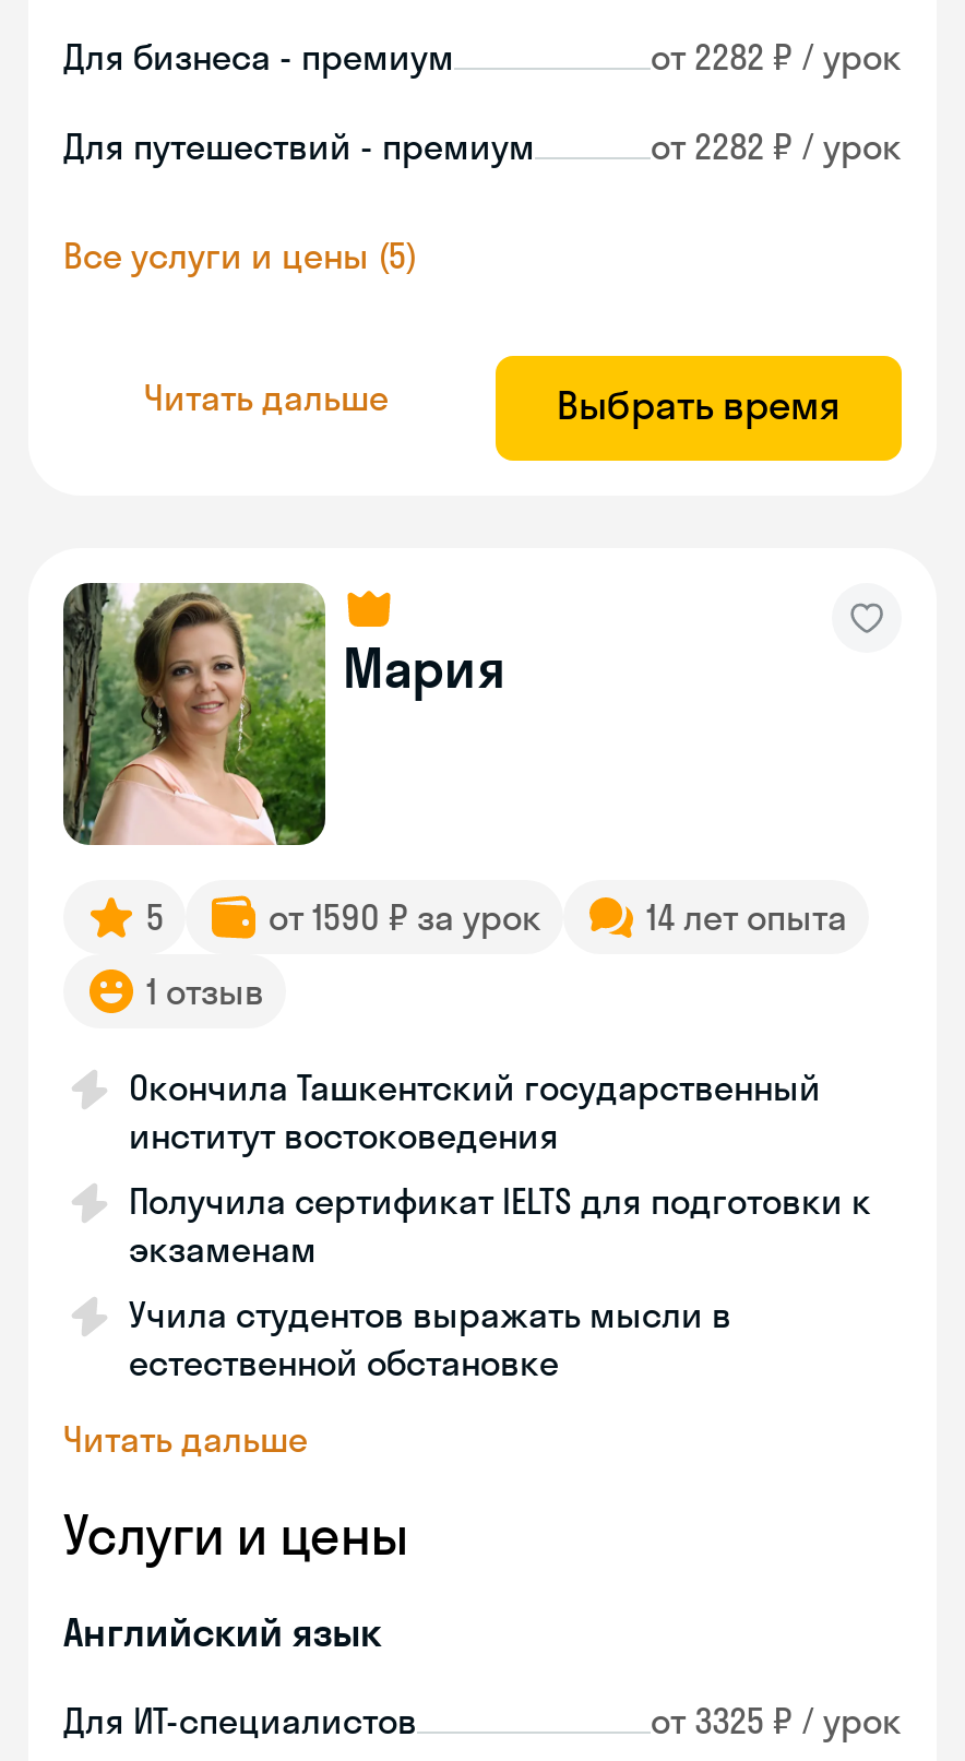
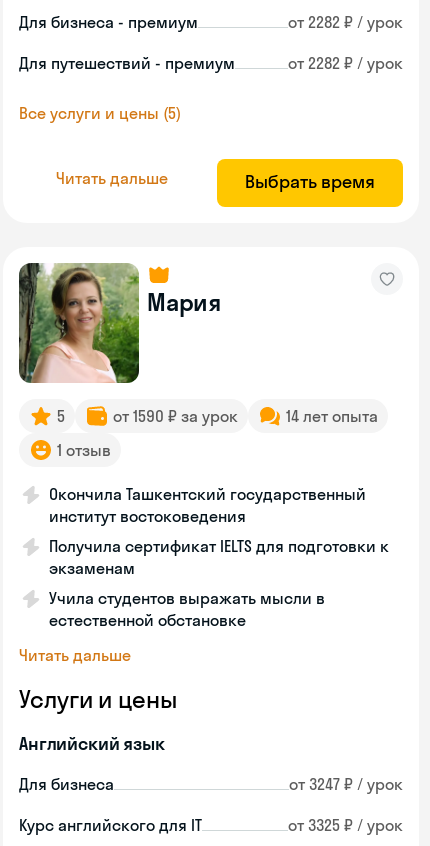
[63,1699,417,1742] Для ИТ-специалистов -> [19,774,403,835] Для бизнеса | от 3247 ₽ / урок | Курс английского для IT

